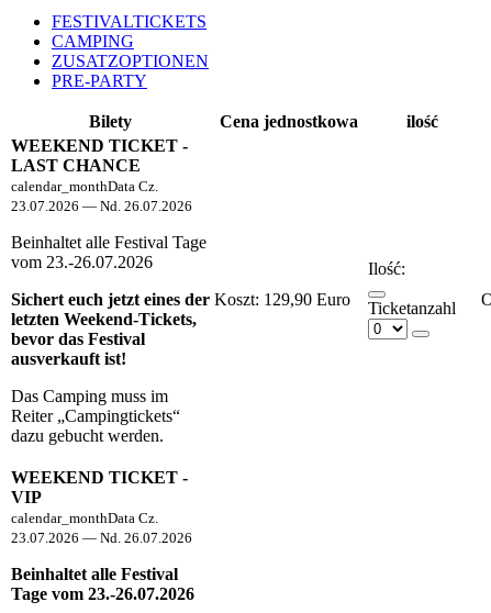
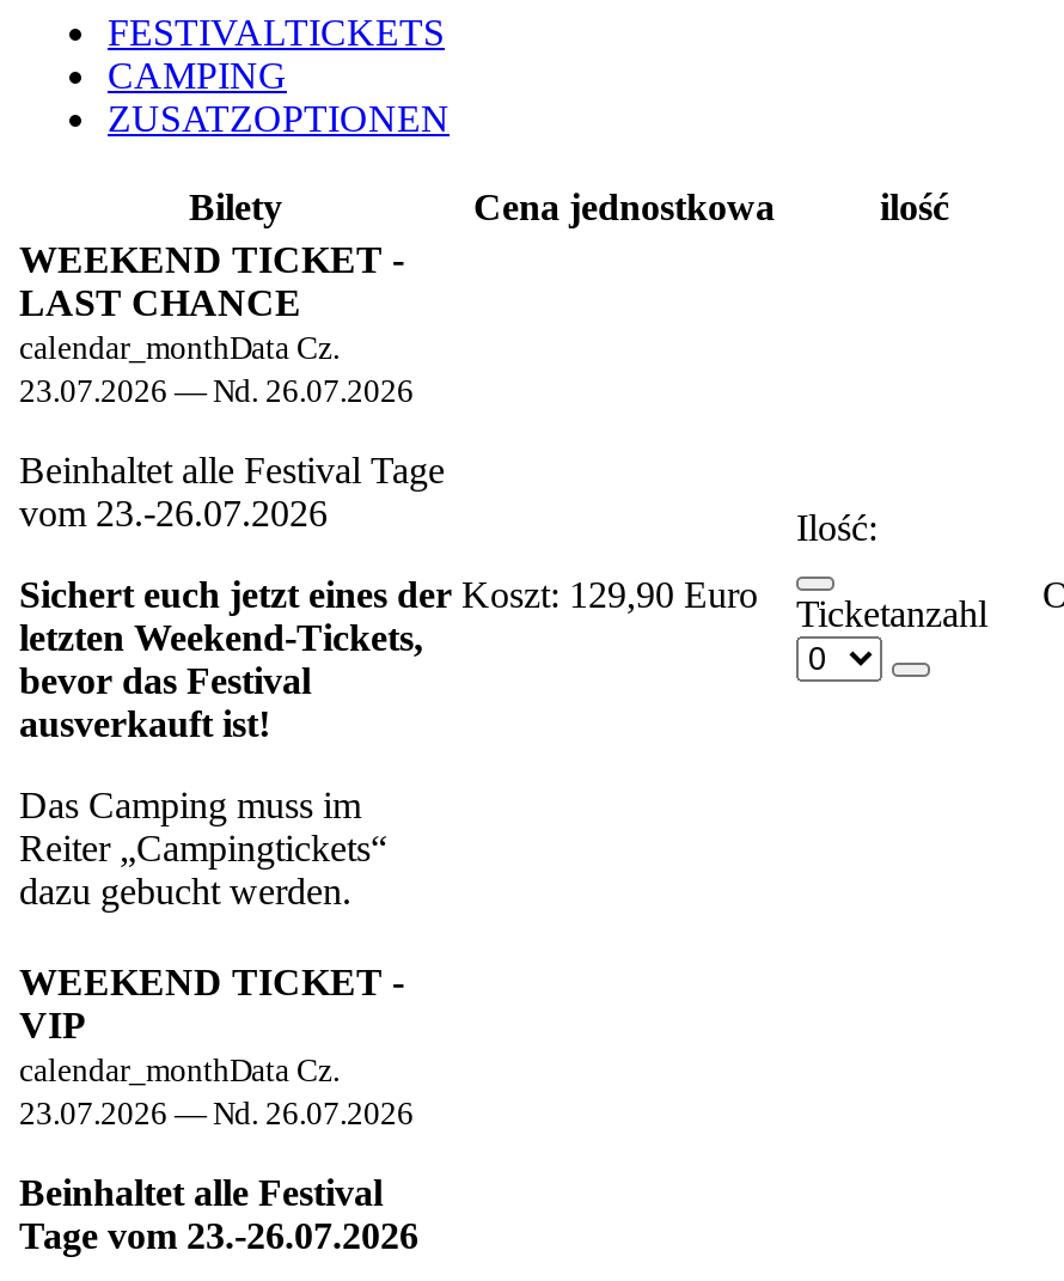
[52,71,147,90] PRE-PARTY -> none

